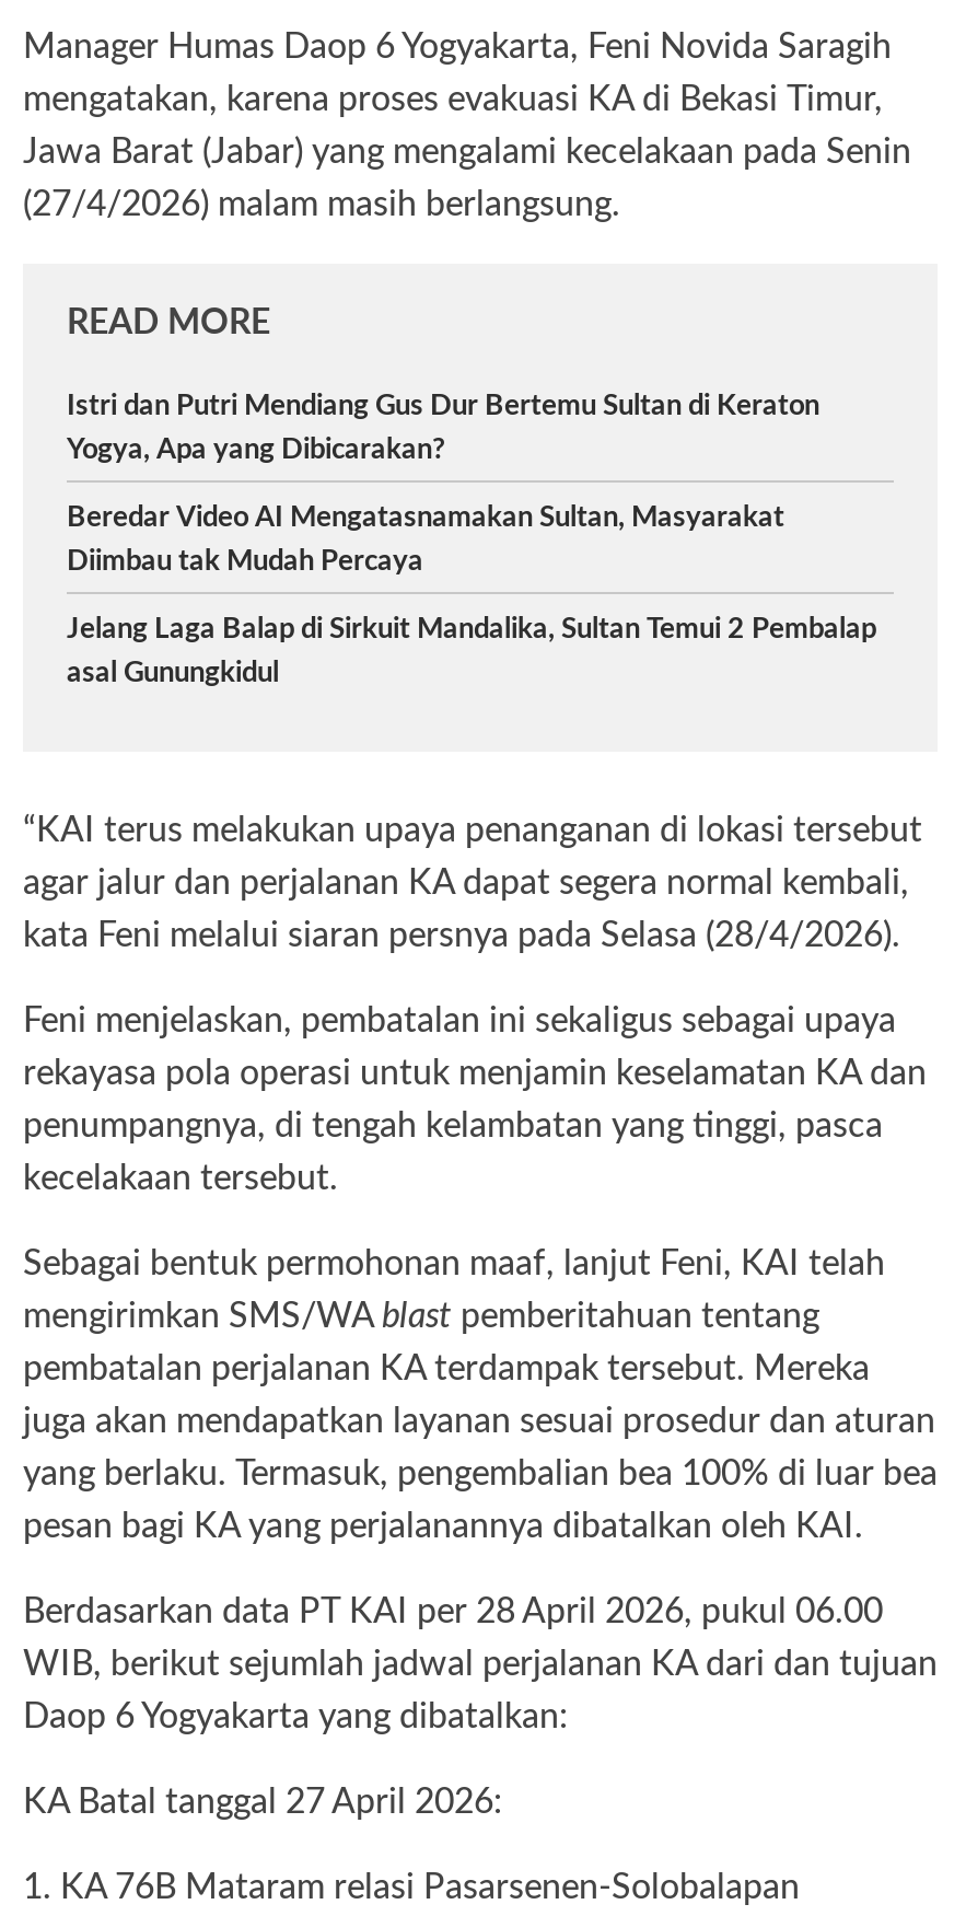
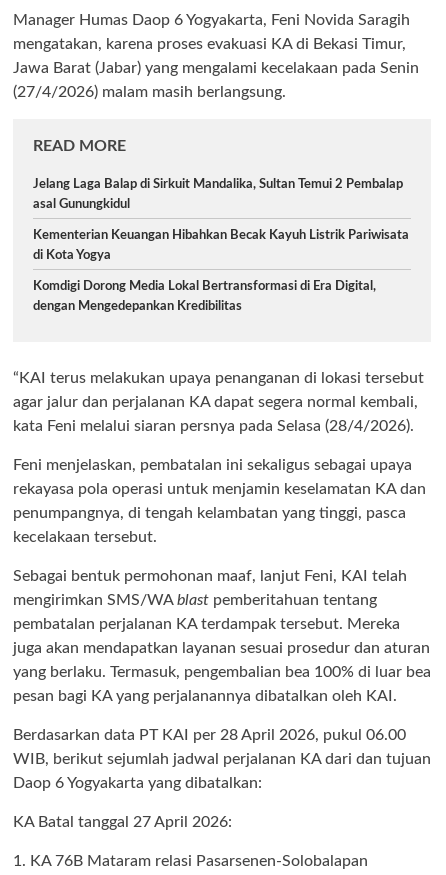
[67,393,819,577] Istri dan Putri Mendiang Gus Dur Bertemu Sultan di Keraton | Yogya, Apa yang Dibicarakan? | Beredar Video AI Mengatasnamakan Sultan, Masyarakat | Diimbau tak Mudah Percaya -> none
moved [67,617,876,689] -> [33,178,403,211]: Jelang Laga Balap di Sirkuit Mandalika, Sultan Temui 2 Pembalap | asal Gunungkidul
none -> [33,229,409,313] Kementerian Keuangan Hibahkan Becak Kayuh Listrik Pariwisata | di Kota Yogya | Komdigi Dorong Media Lokal Bertransformasi di Era Digital, | dengan Mengedepankan Kredibilitas

